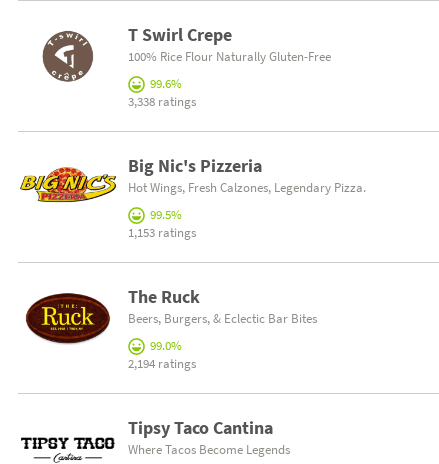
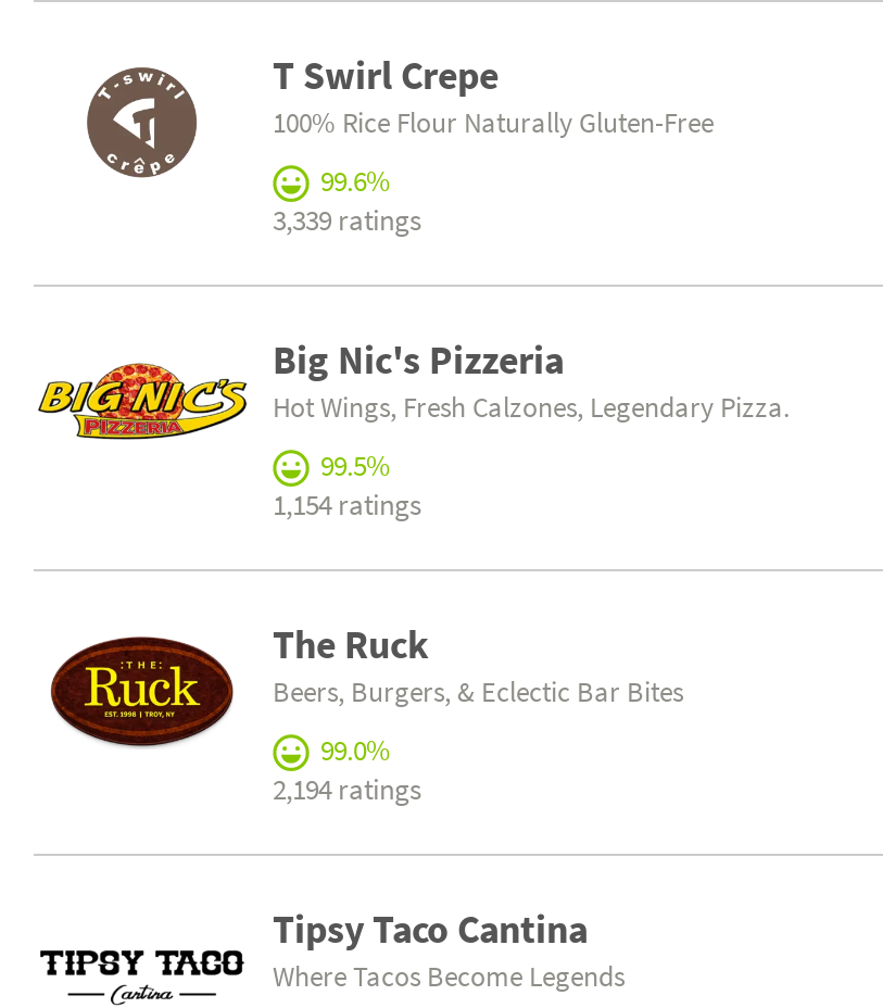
[128,93,196,110] 3,338 ratings -> [273,202,420,239] 3,339 ratings
[128,224,196,241] 1,153 ratings -> [273,487,420,524] 1,154 ratings

